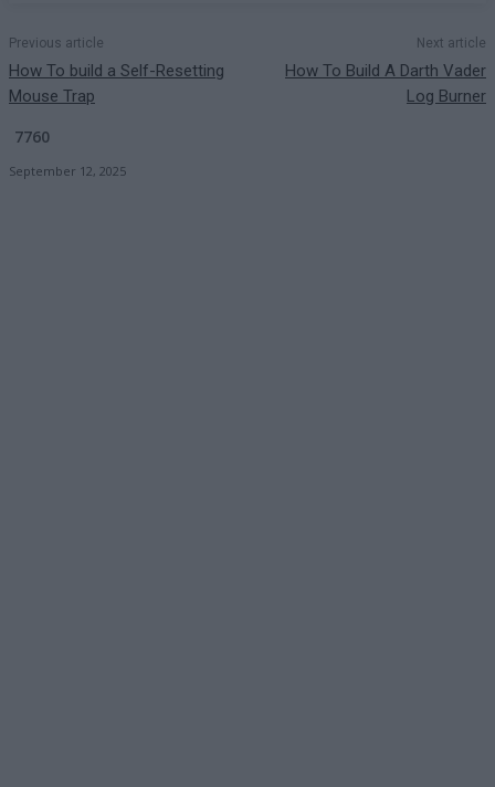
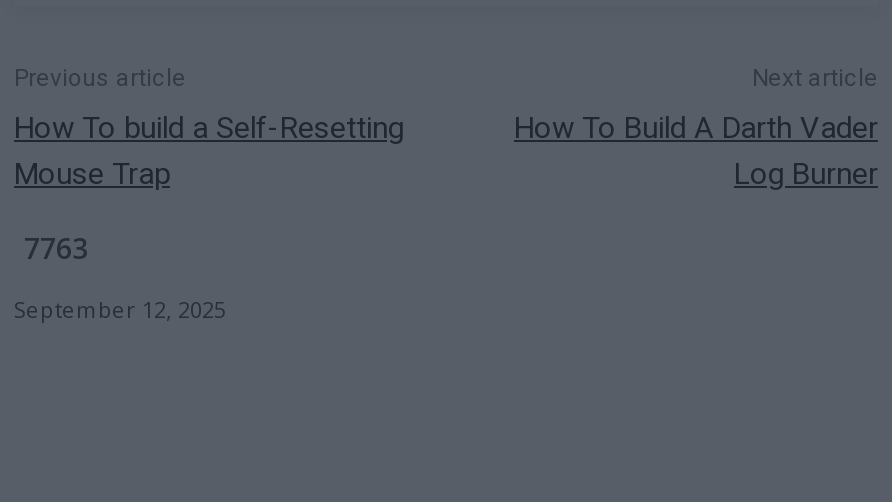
[14,126,50,147] 7760 -> [24,228,88,266] 7763

